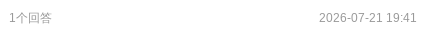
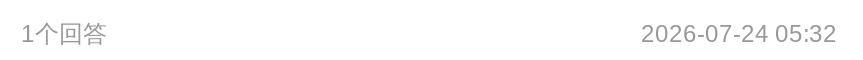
[319,11,417,25] 2026-07-21 19:41 -> [641,20,837,48] 2026-07-24 05:32

